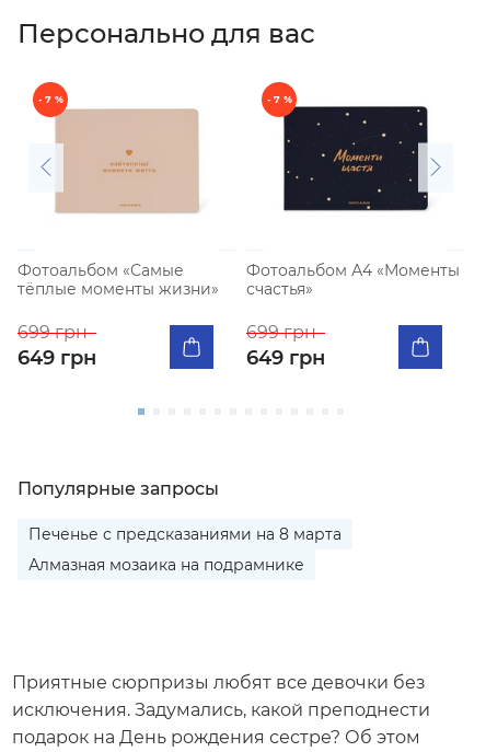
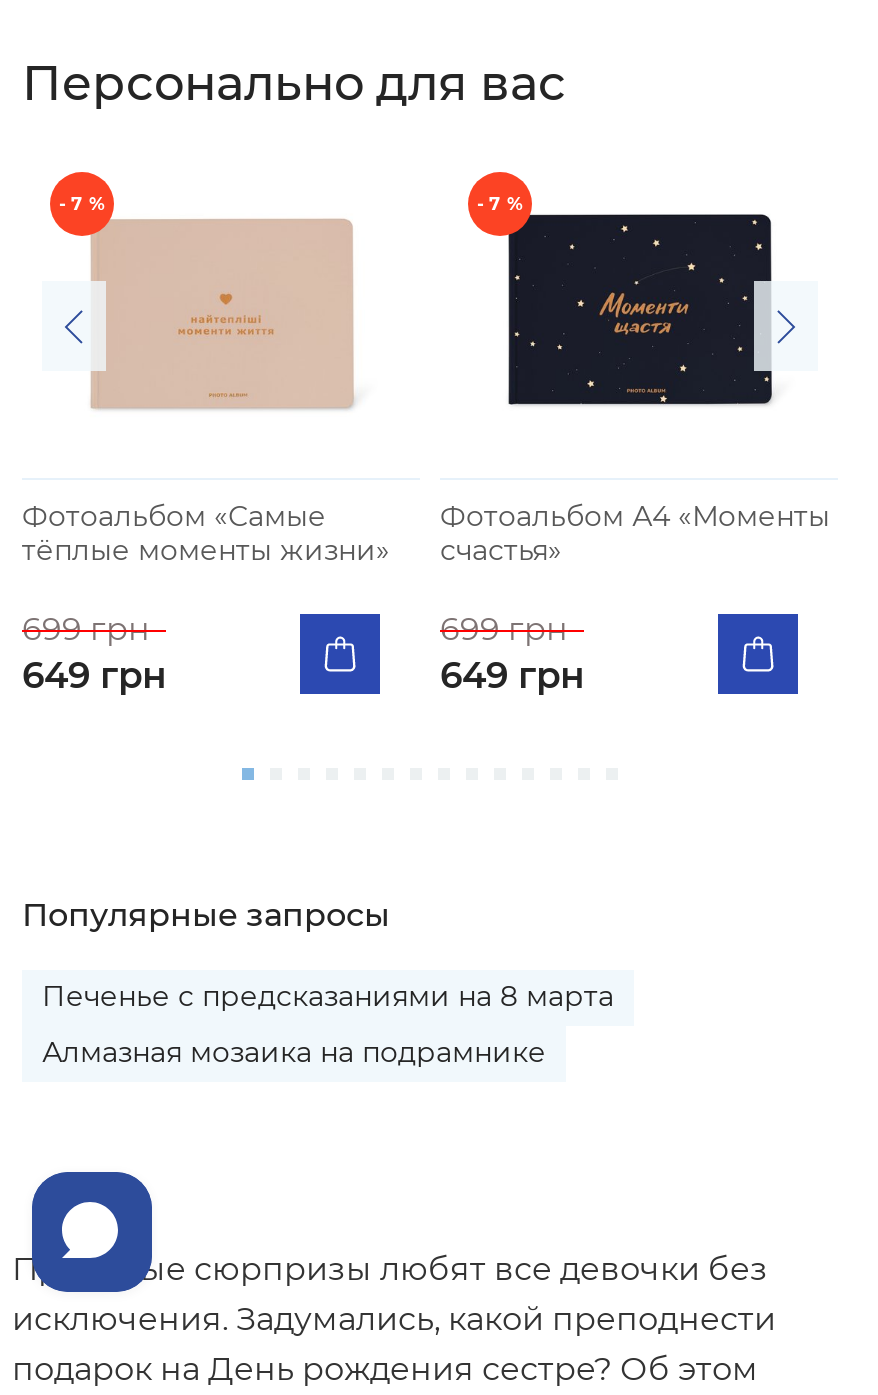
none -> [30,1169,154,1245] [image]

